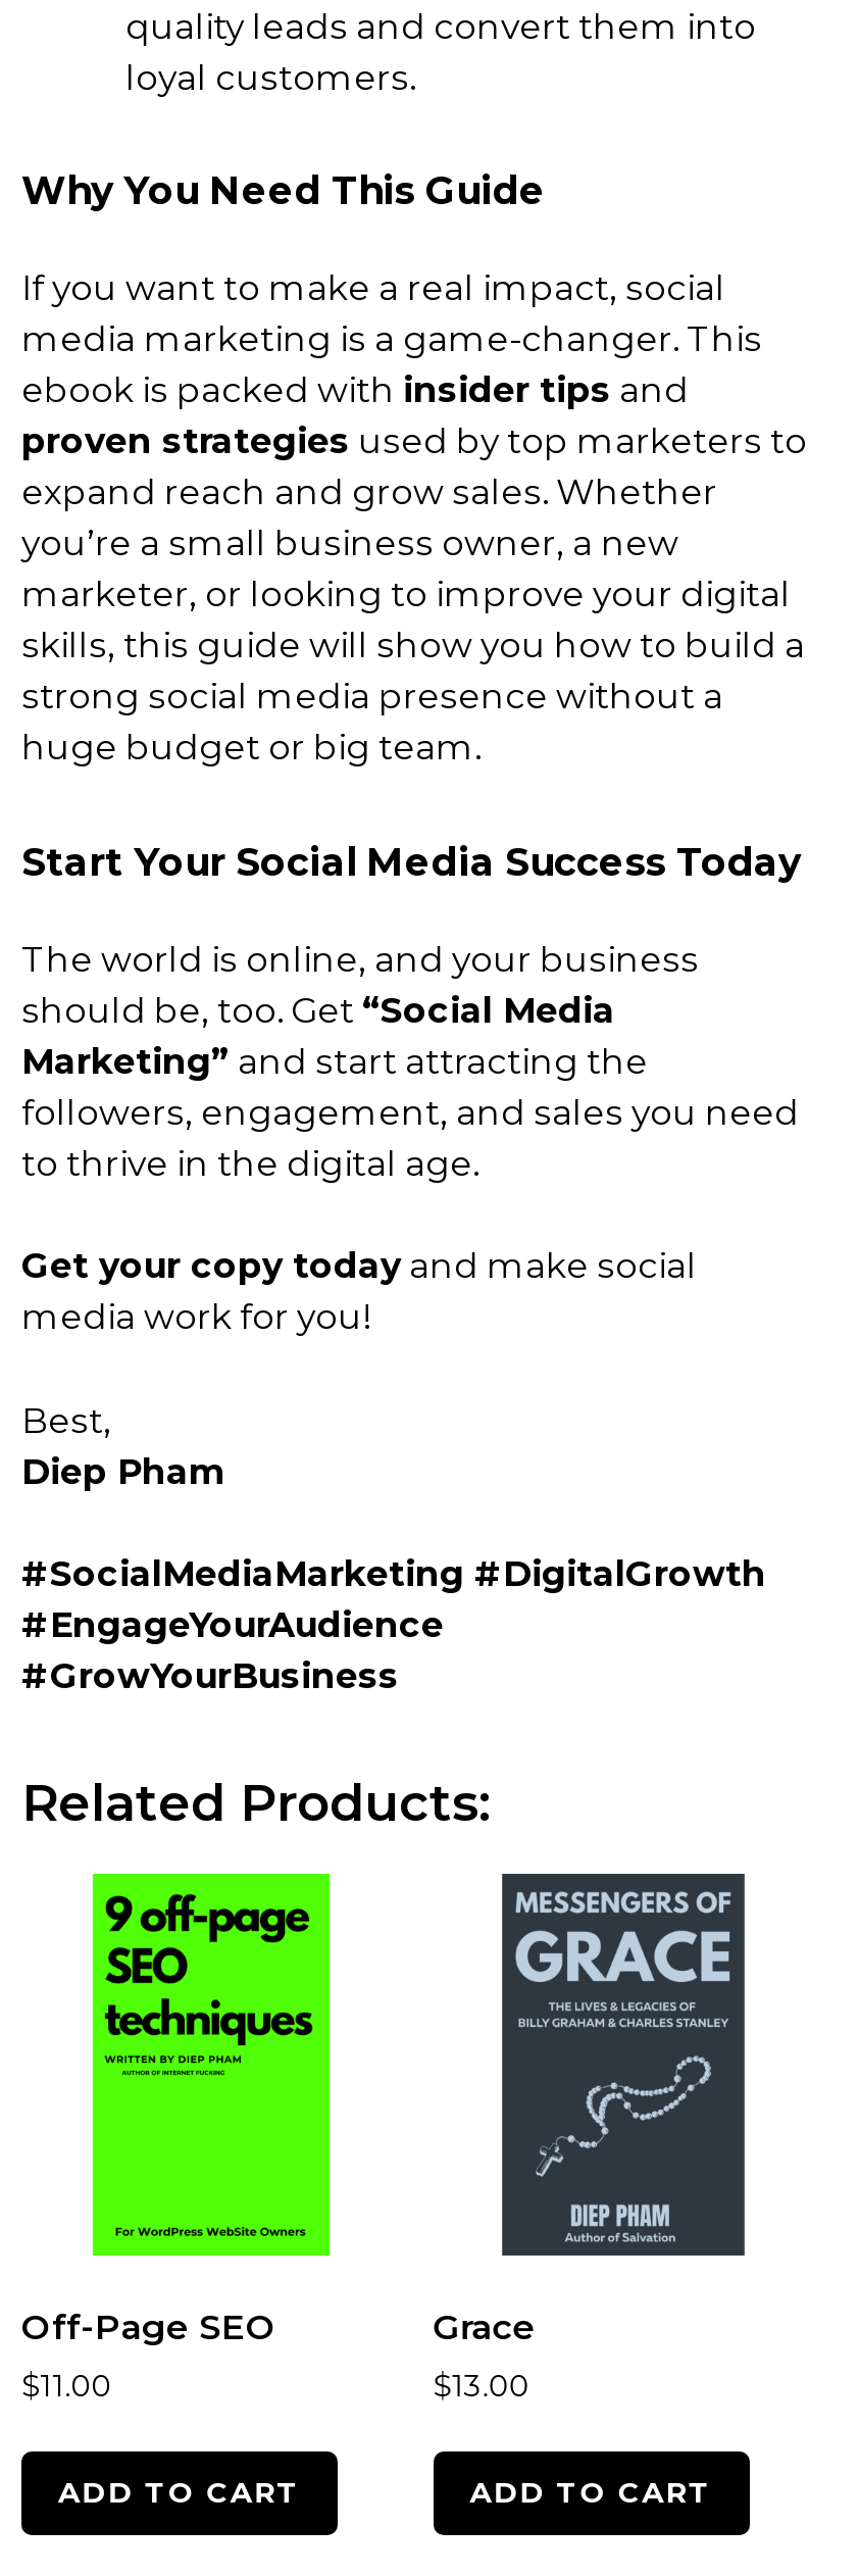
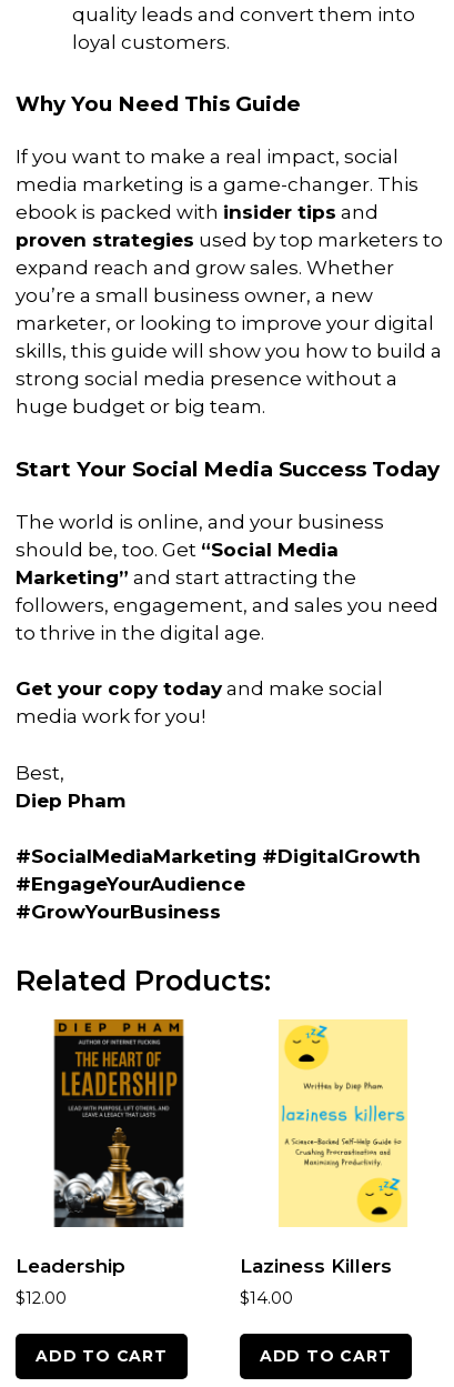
[21,1872,332,2348] [image] | Off-Page SEO -> [16,1018,184,1277] [image] | Leadership
[433,1872,748,2348] [image] | Grace -> [240,1019,410,1277] [image] | Laziness Killers
[21,2367,111,2404] $11.00 -> [16,1288,67,1308] $12.00
[433,2367,529,2404] $13.00 -> [240,1288,293,1308] $14.00

